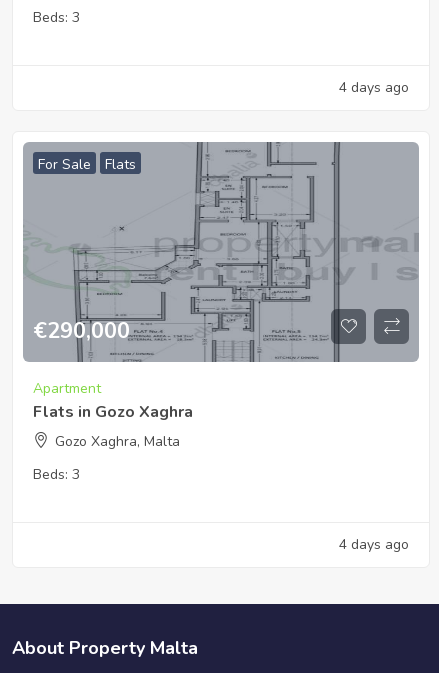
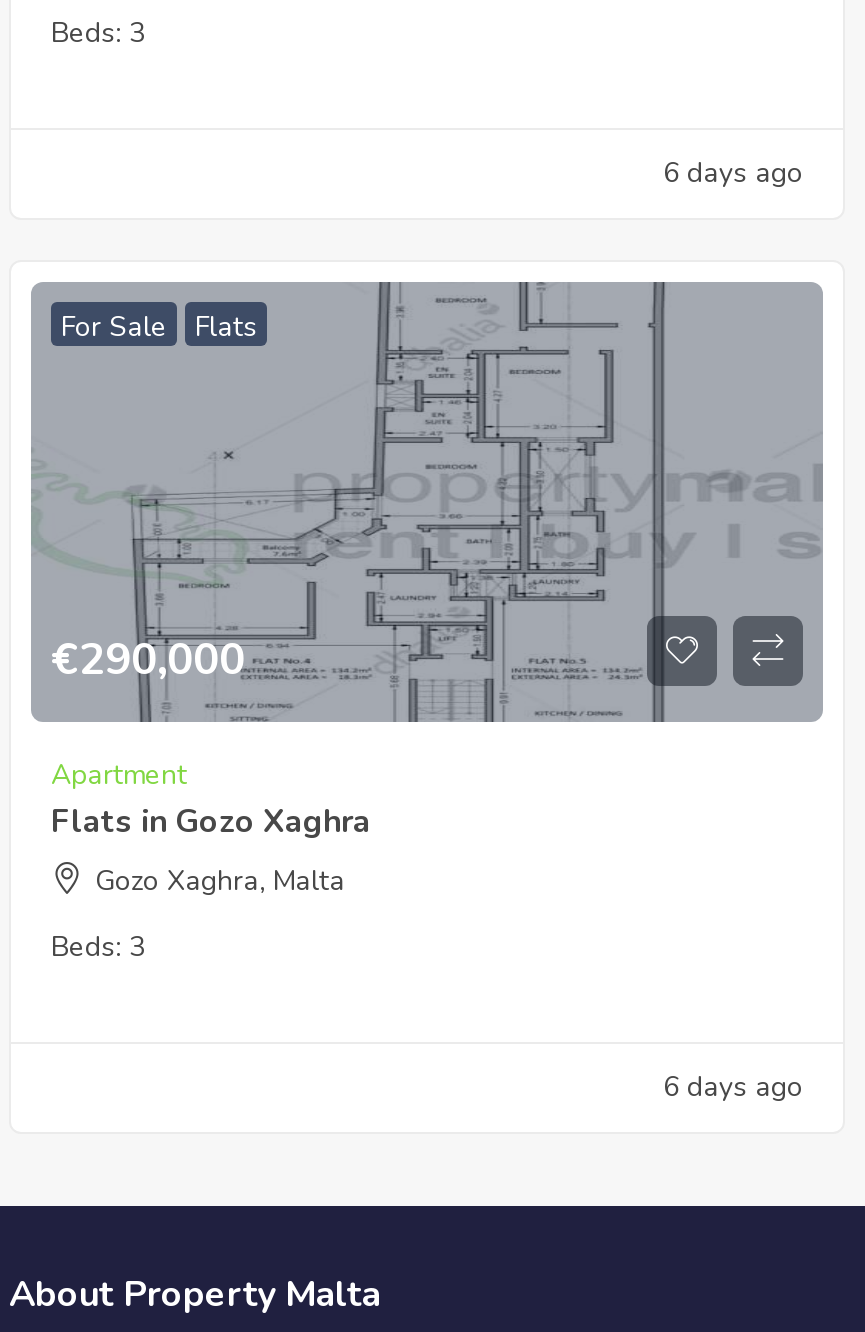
[339,78,409,97] 4 days ago -> [663,154,803,192] 6 days ago
[339,535,409,554] 4 days ago -> [663,1068,803,1106] 6 days ago

